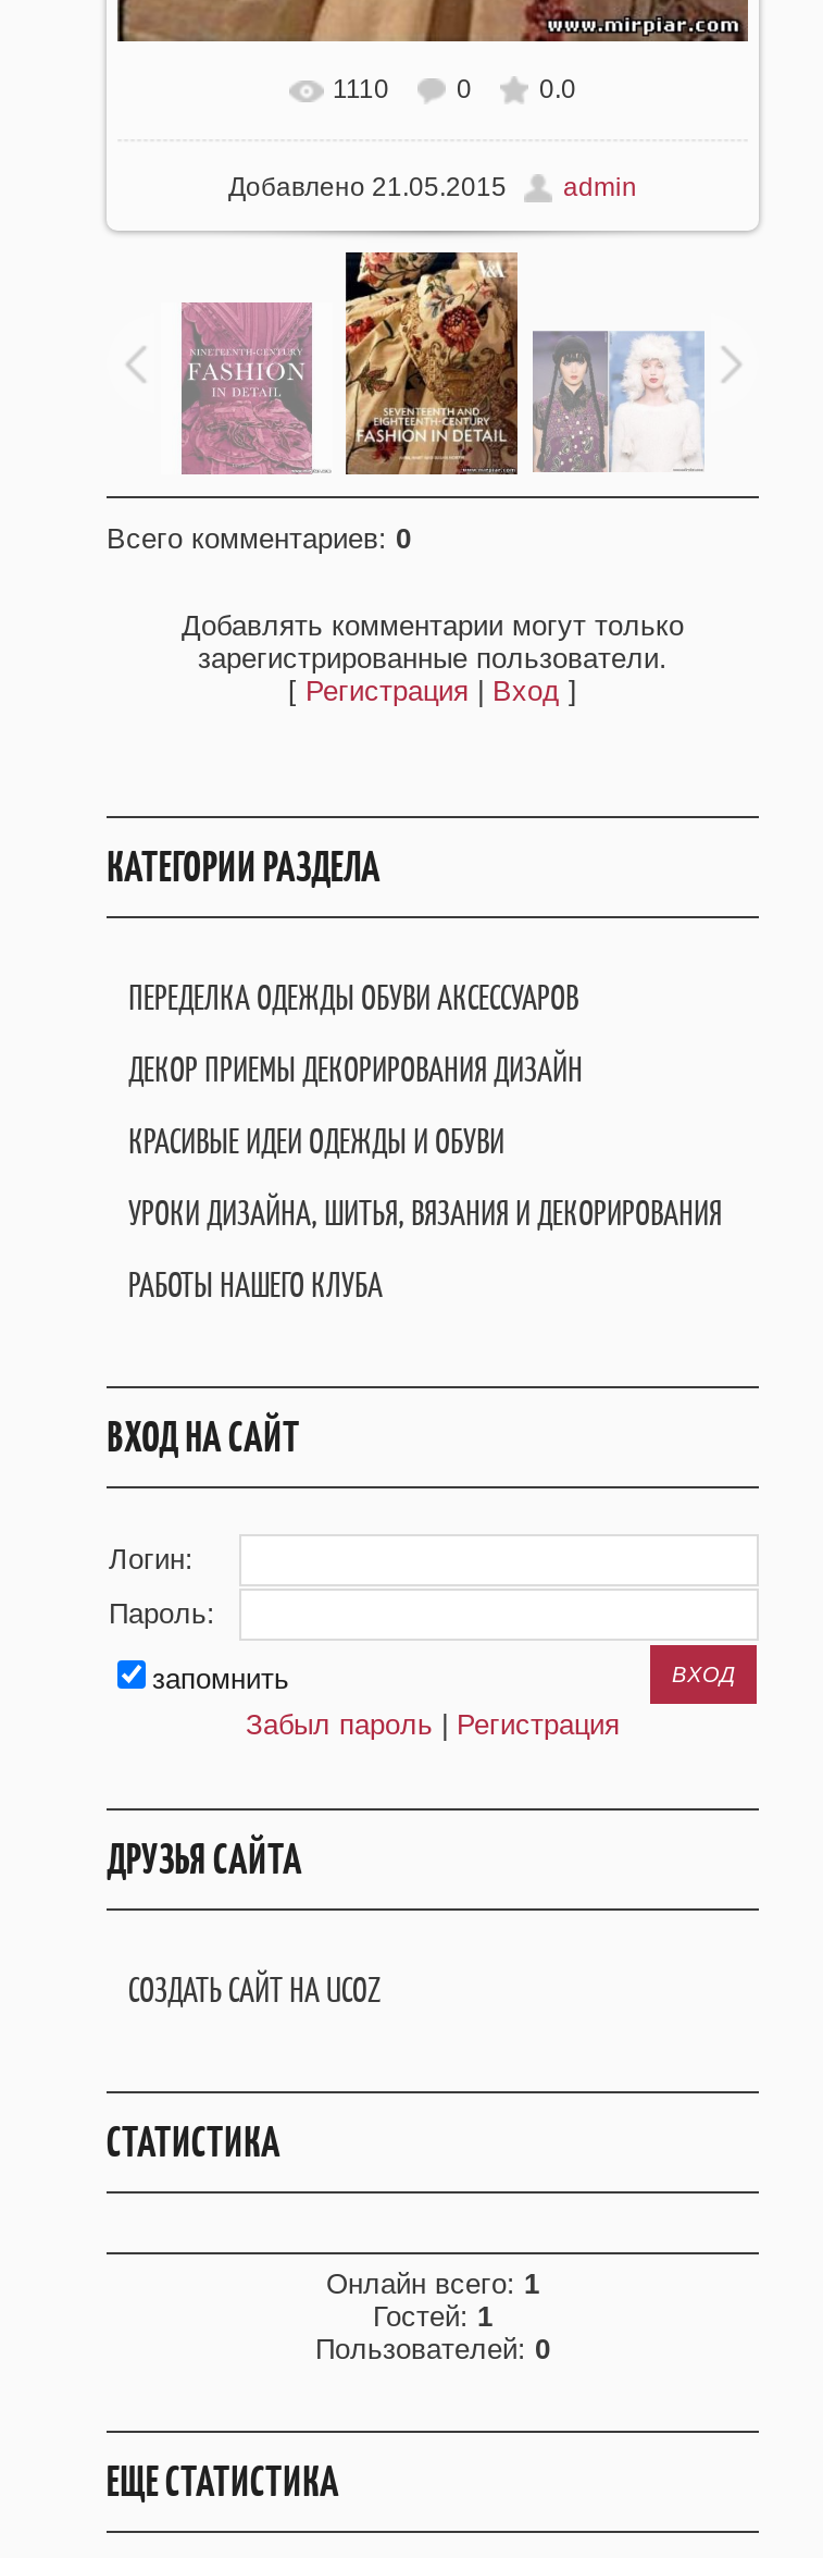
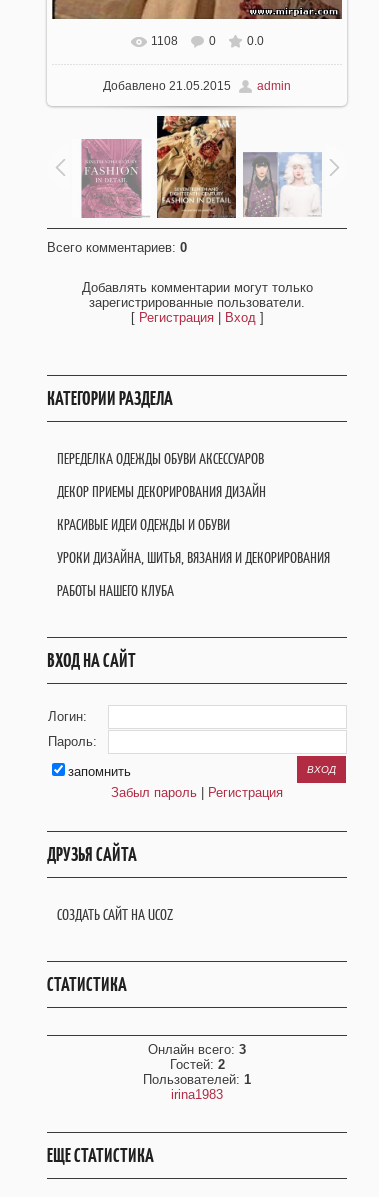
[333,73,389,104] 1110 -> [150,34,177,48] 1108
[315,2268,550,2366] Онлайн всего: 1 | Гостей: 1 | Пользователей: 0 -> [143,1042,251,1102] Онлайн всего: 3 | Гостей: 2 | Пользователей: 1 | irina1983

